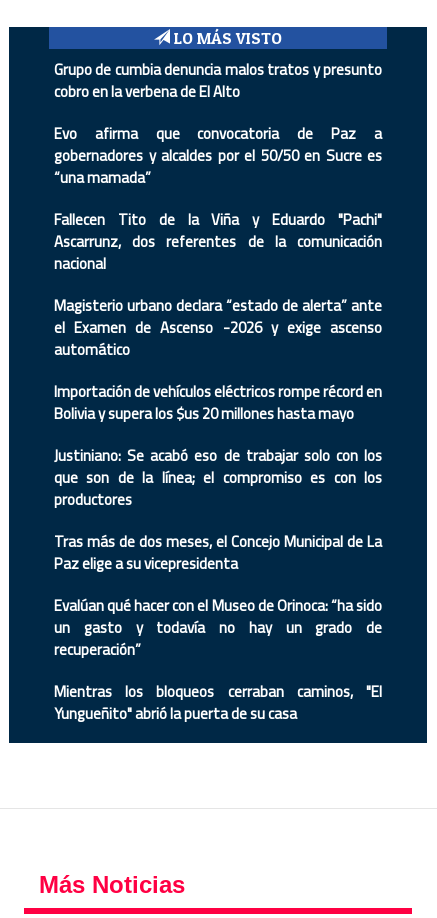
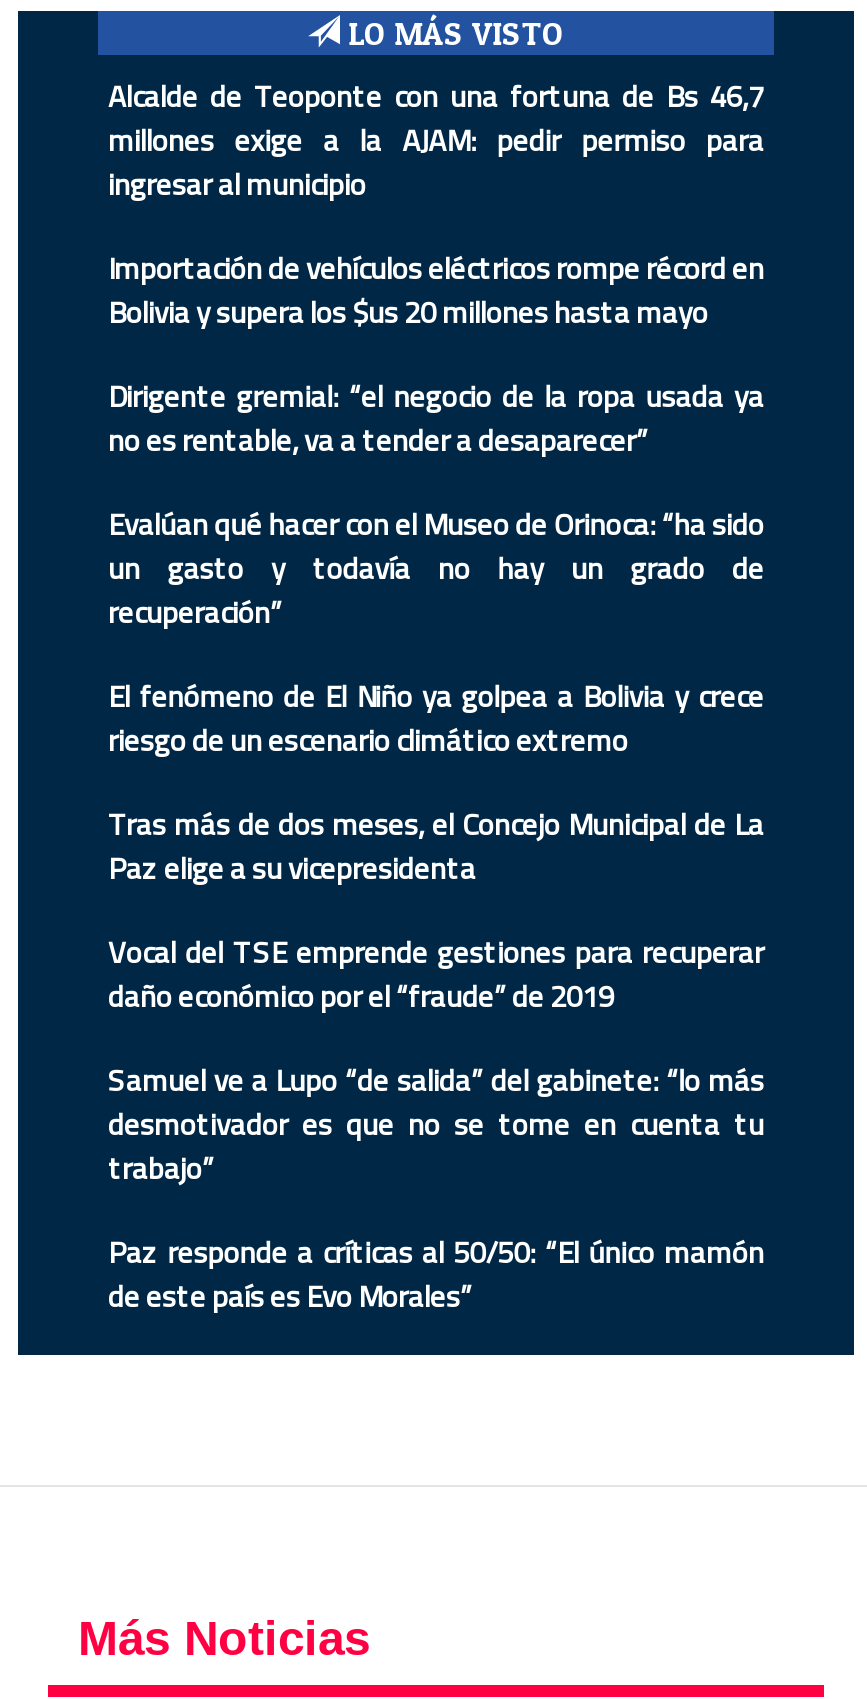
[54,55,382,364] Grupo de cumbia denuncia malos tratos y presunto | cobro en la verbena de El Alto | Evo afirma que convocatoria de Paz a | gobernadores y alcaldes por el 50/50 en Sucre es | “una mamada” | Fallecen Tito de la Viña y Eduardo "Pachi" | Ascarrunz, dos referentes de la comunicación | nacional | Magisterio urbano declara “estado de alerta” ante | el Examen de Ascenso -2026 y exige ascenso | automático -> [108,68,764,214] Alcalde de Teoponte con una fortuna de Bs 46,7 | millones exige a la AJAM: pedir permiso para | ingresar al municipio
moved [54,377,382,428] -> [108,240,764,342]: Importación de vehículos eléctricos rompe récord en | Bolivia y supera los $us 20 millones hasta mayo
[54,441,382,514] Justiniano: Se acabó eso de trabajar solo con los | que son de la línea; el compromiso es con los | productores -> [108,368,764,470] Dirigente gremial: “el negocio de la ropa usada ya | no es rentable, va a tender a desaparecer”
moved [54,527,382,578] -> [108,796,764,898]: Tras más de dos meses, el Concejo Municipal de La | Paz elige a su vicepresidenta
moved [54,591,382,642] -> [108,496,764,598]: Evalúan qué hacer con el Museo de Orinoca: “ha sido | un gasto y todavía no hay un grado de
[54,677,382,728] Mientras los bloqueos cerraban caminos, "El | Yungueñito" abrió la puerta de su casa -> [108,668,764,1326] El fenómeno de El Niño ya golpea a Bolivia y crece | riesgo de un escenario climático extremo | Vocal del TSE emprende gestiones para recuperar | daño económico por el “fraude” de 2019 | Samuel ve a Lupo “de salida” del gabinete: “lo más | desmotivador es que no se tome en cuenta tu | trabajo” | Paz responde a críticas al 50/50: “El único mamón | de este país es Evo Morales”

